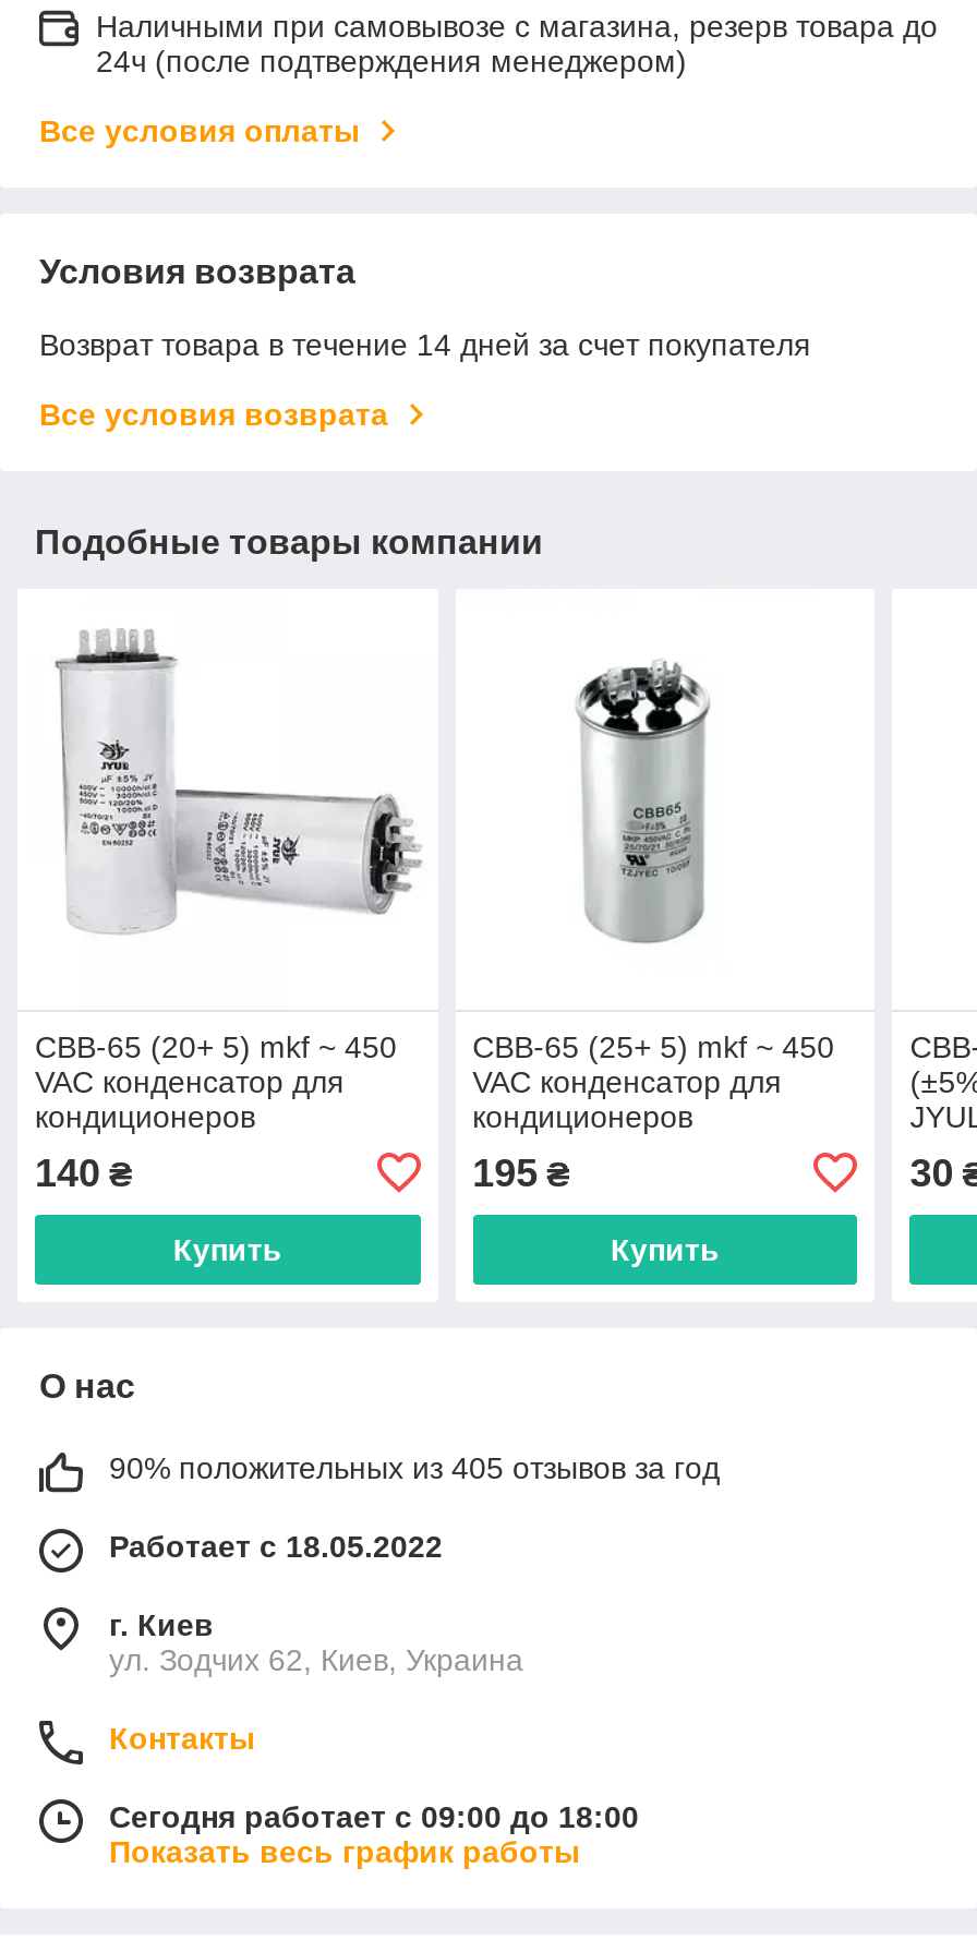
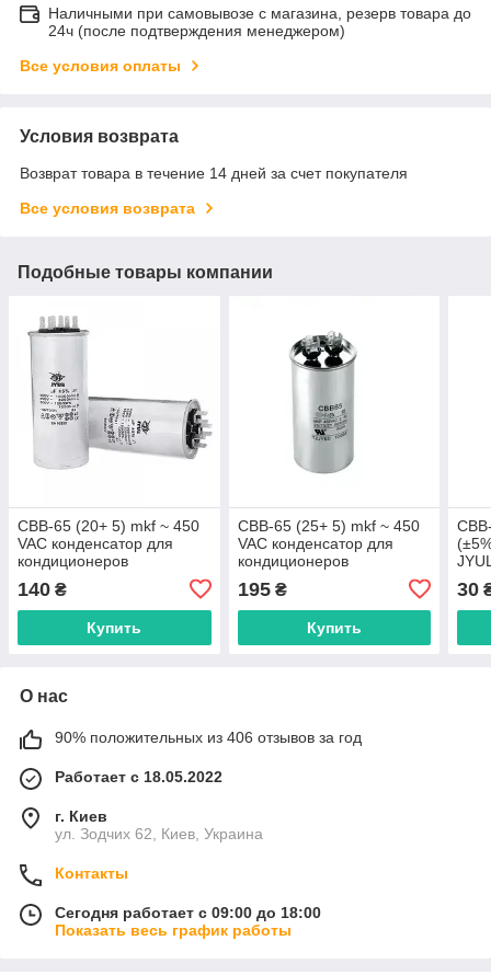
[109,1450,720,1485] 90% положительных из 405 отзывов за год -> [55,728,362,746] 90% положительных из 406 отзывов за год

